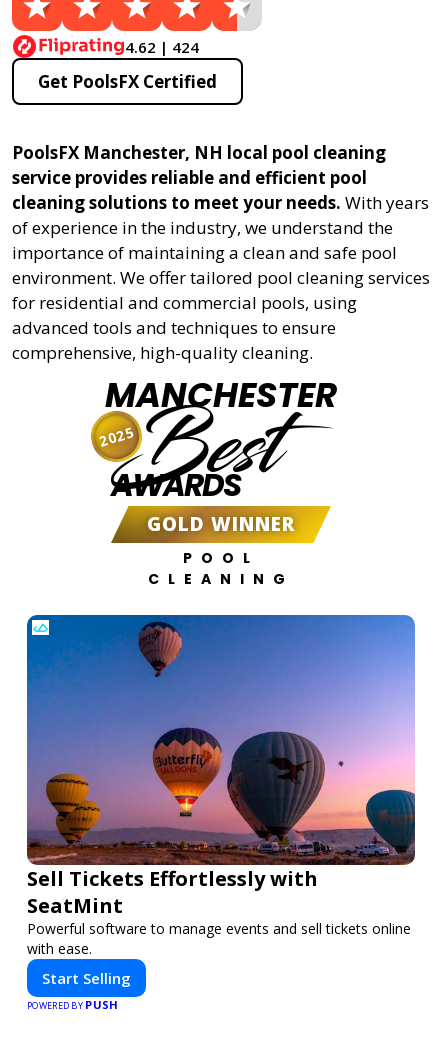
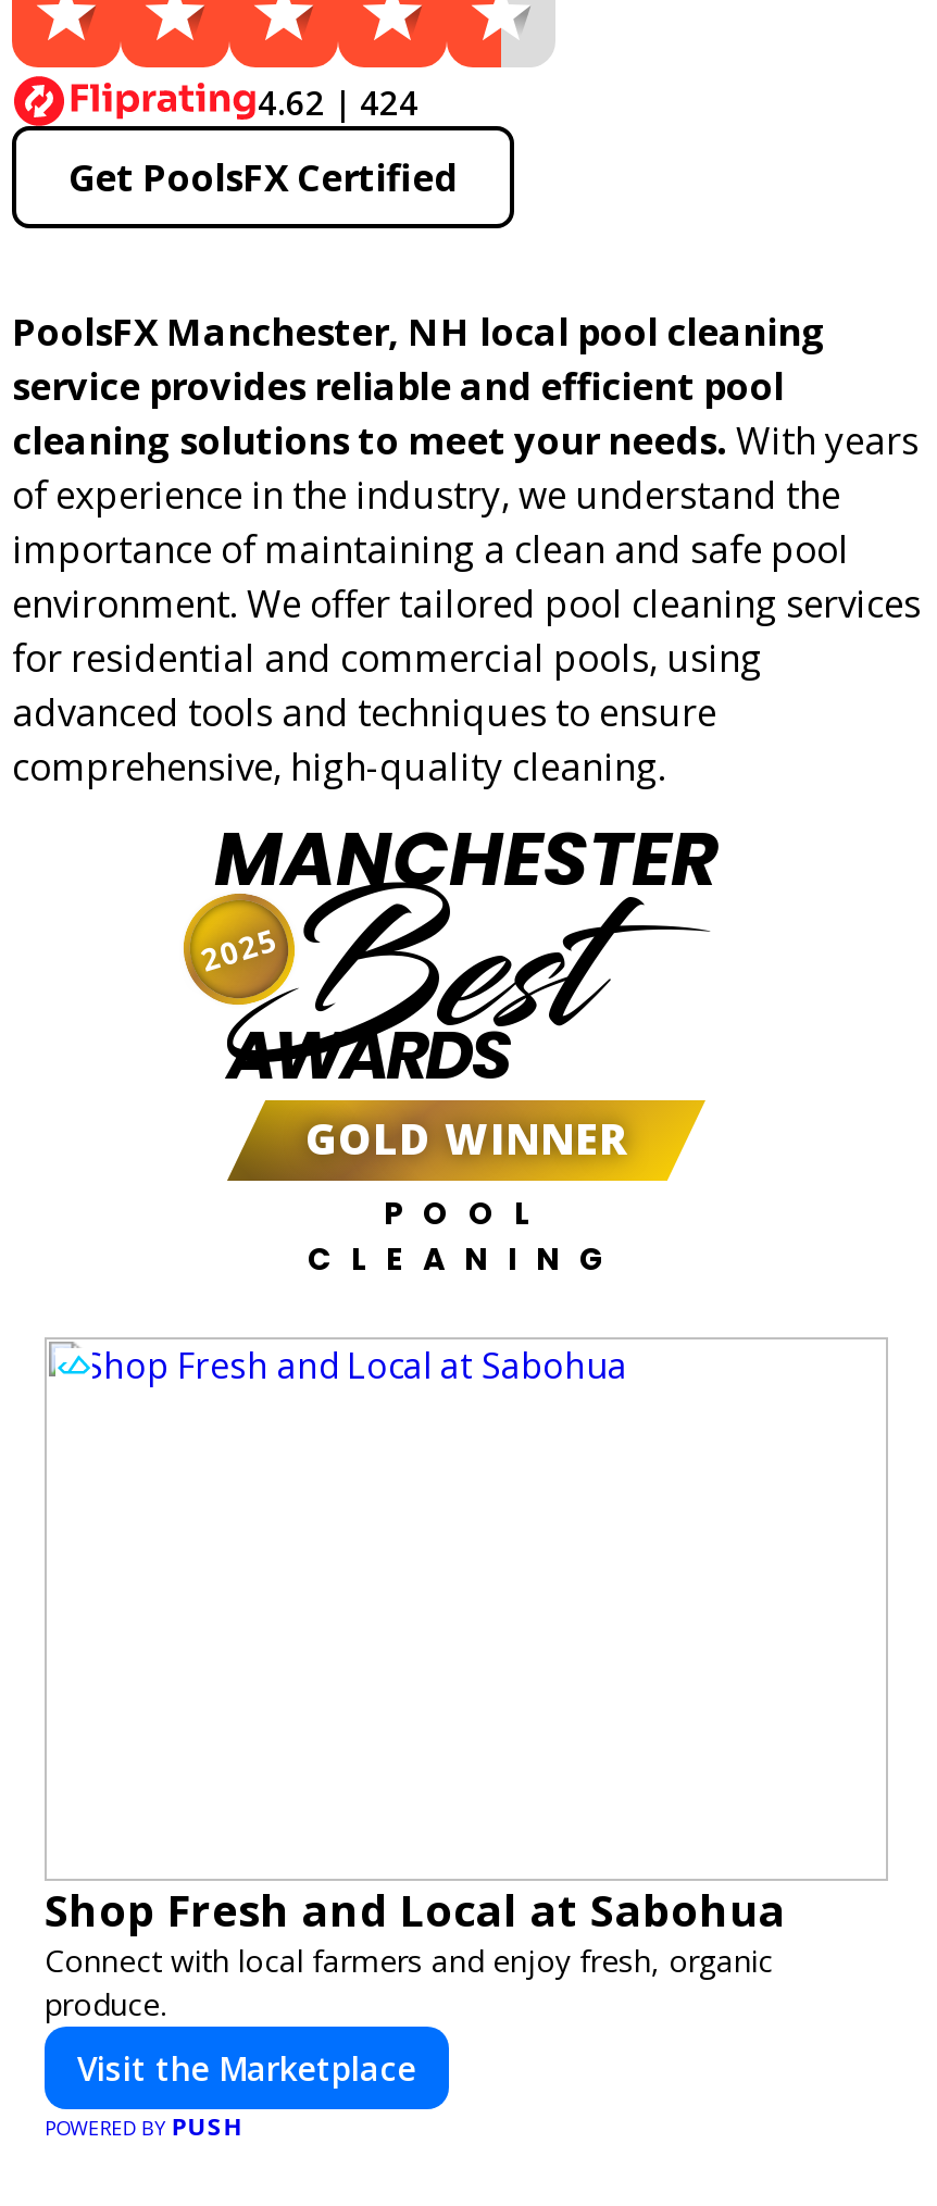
[26,614,416,866] [image] -> none
[27,865,411,958] Sell Tickets Effortlessly with | SeatMint | Powerful software to manage events and sell tickets online | with ease. -> [45,1881,786,2024] Shop Fresh and Local at Sabohua | Connect with local farmers and enjoy fresh, organic | produce.
[42,968,131,988] Start Selling -> [77,2046,416,2090] Visit the Marketplace

